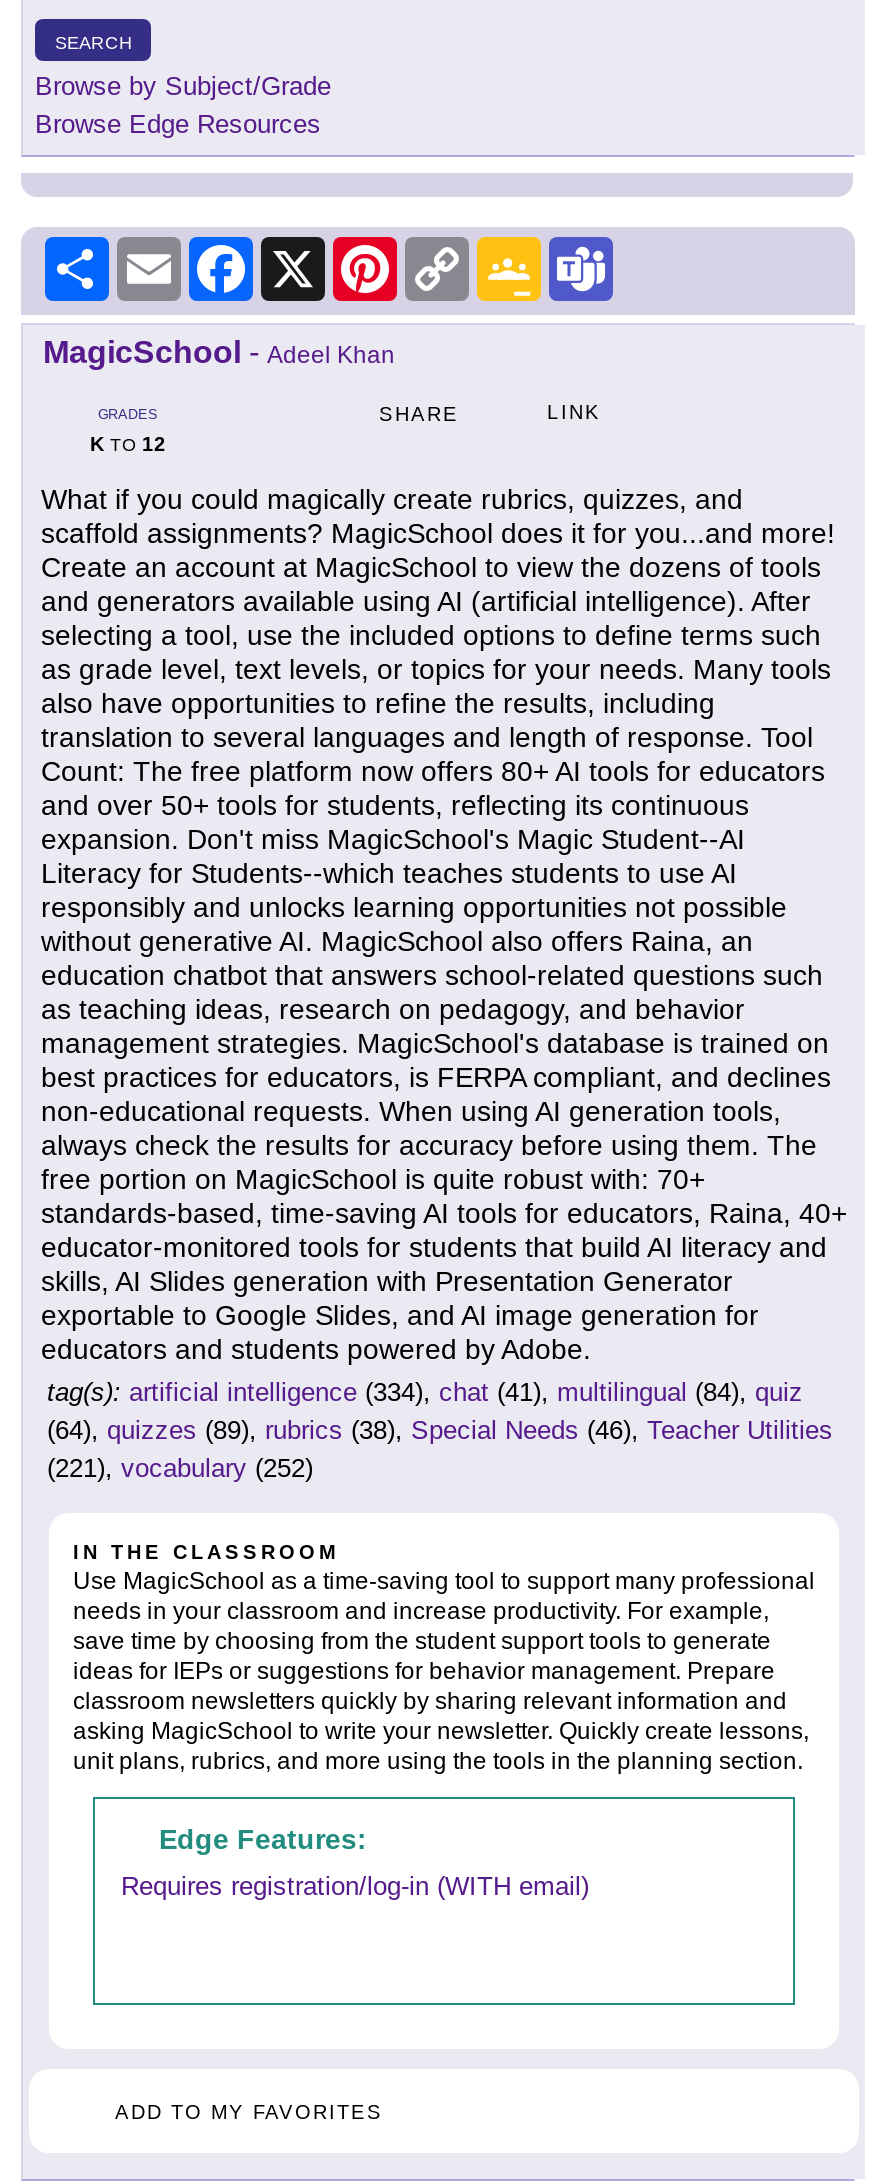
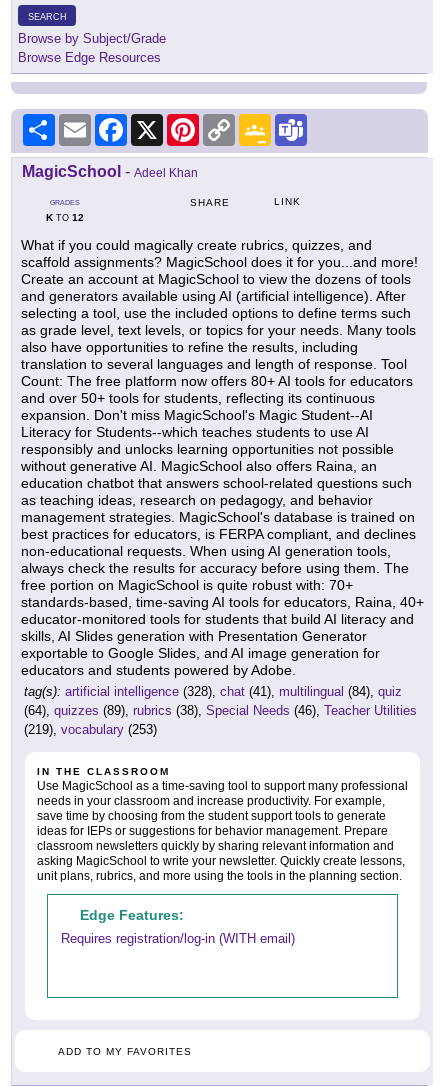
[47,1377,803,1407] tag(s): artificial intelligence (334), chat (41), multilingual (84), quiz -> [24,684,402,699] tag(s): artificial intelligence (328), chat (41), multilingual (84), quiz
[47,1453,313,1483] (221), vocabulary (252) -> [24,722,157,737] (219), vocabulary (253)

